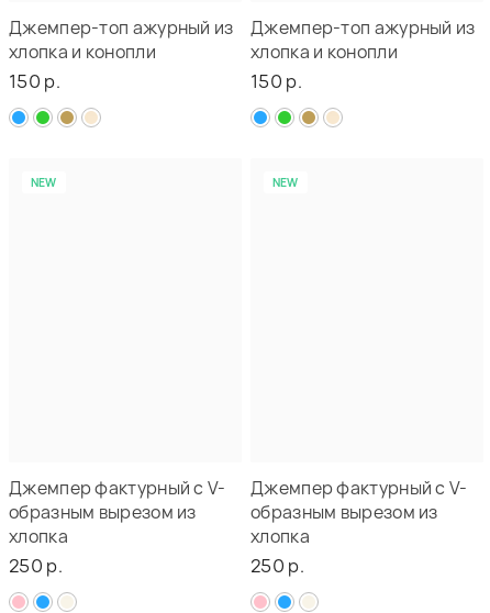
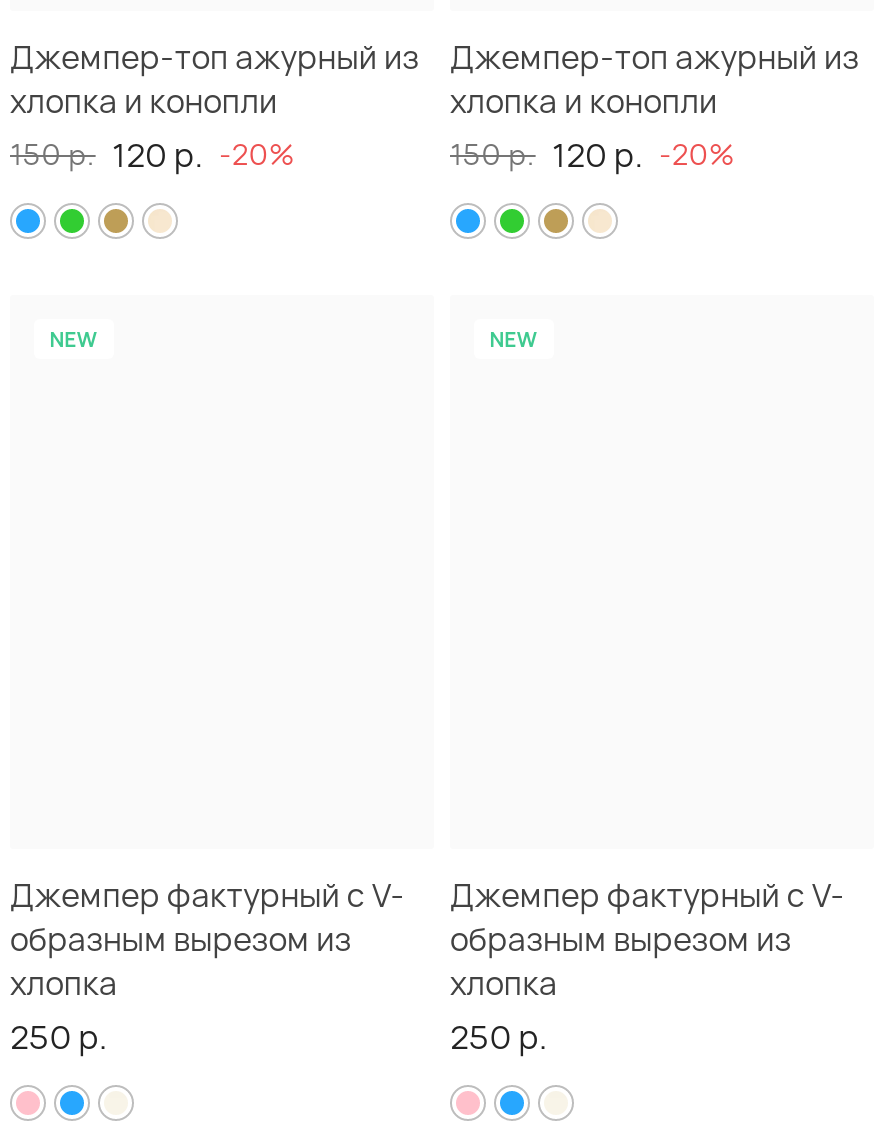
[9,69,60,93] 150 р. -> [10,133,296,177] 150 р. 120 р. -20%
[250,69,302,93] 150 р. -> [450,133,736,177] 150 р. 120 р. -20%

